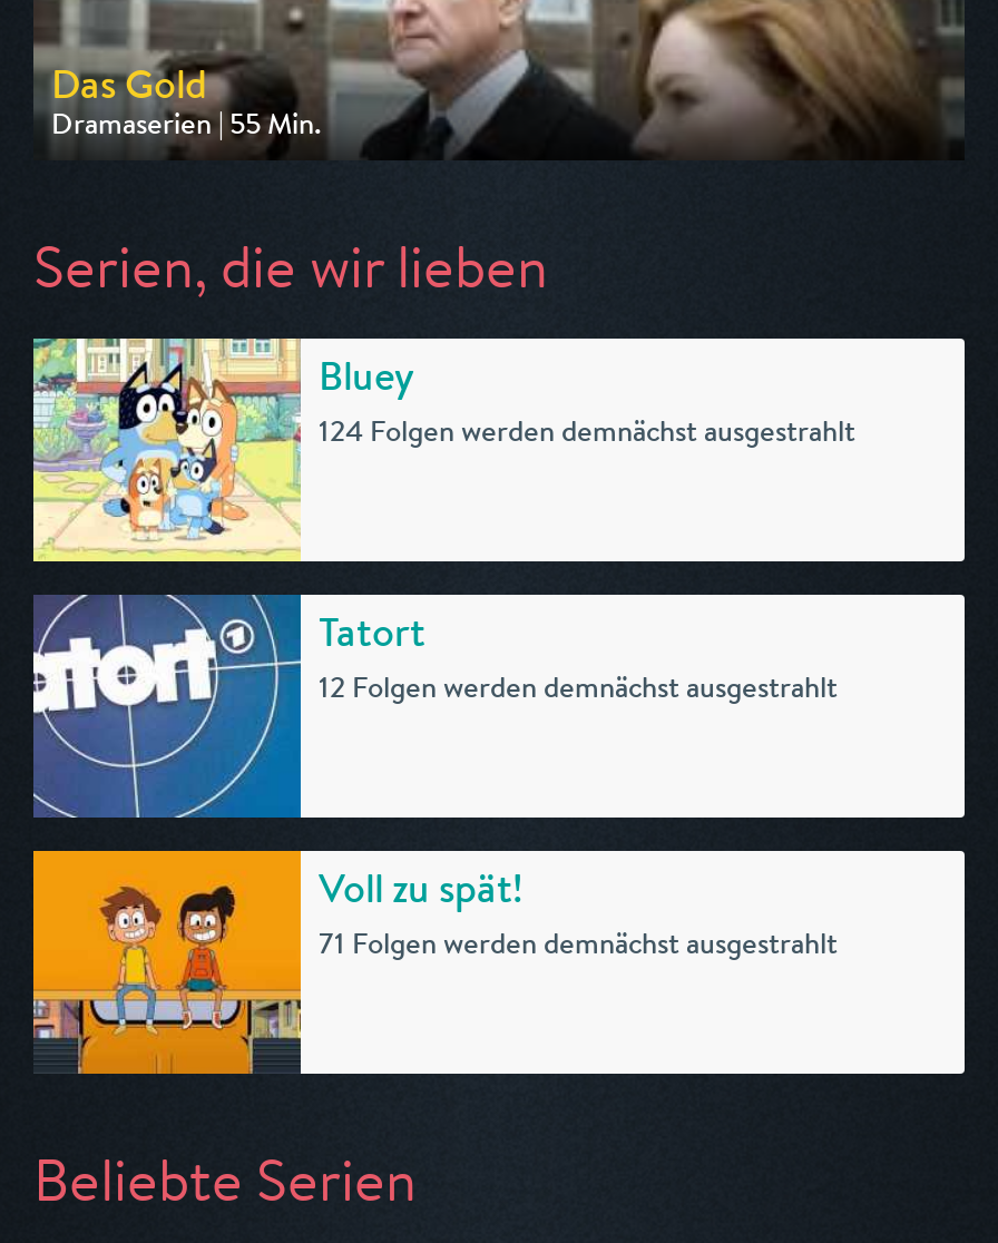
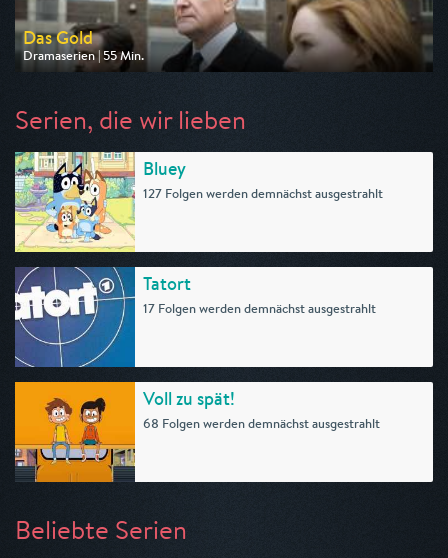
[319,412,855,450] 124 Folgen werden demnächst ausgestrahlt -> [143,185,383,202] 127 Folgen werden demnächst ausgestrahlt
[319,668,838,706] 12 Folgen werden demnächst ausgestrahlt -> [143,300,376,317] 17 Folgen werden demnächst ausgestrahlt
[319,924,838,962] 71 Folgen werden demnächst ausgestrahlt -> [143,415,380,432] 68 Folgen werden demnächst ausgestrahlt

